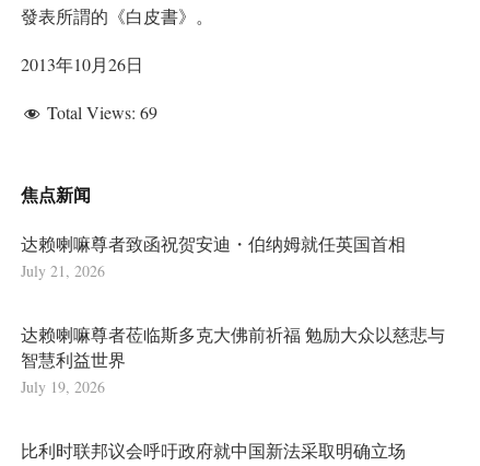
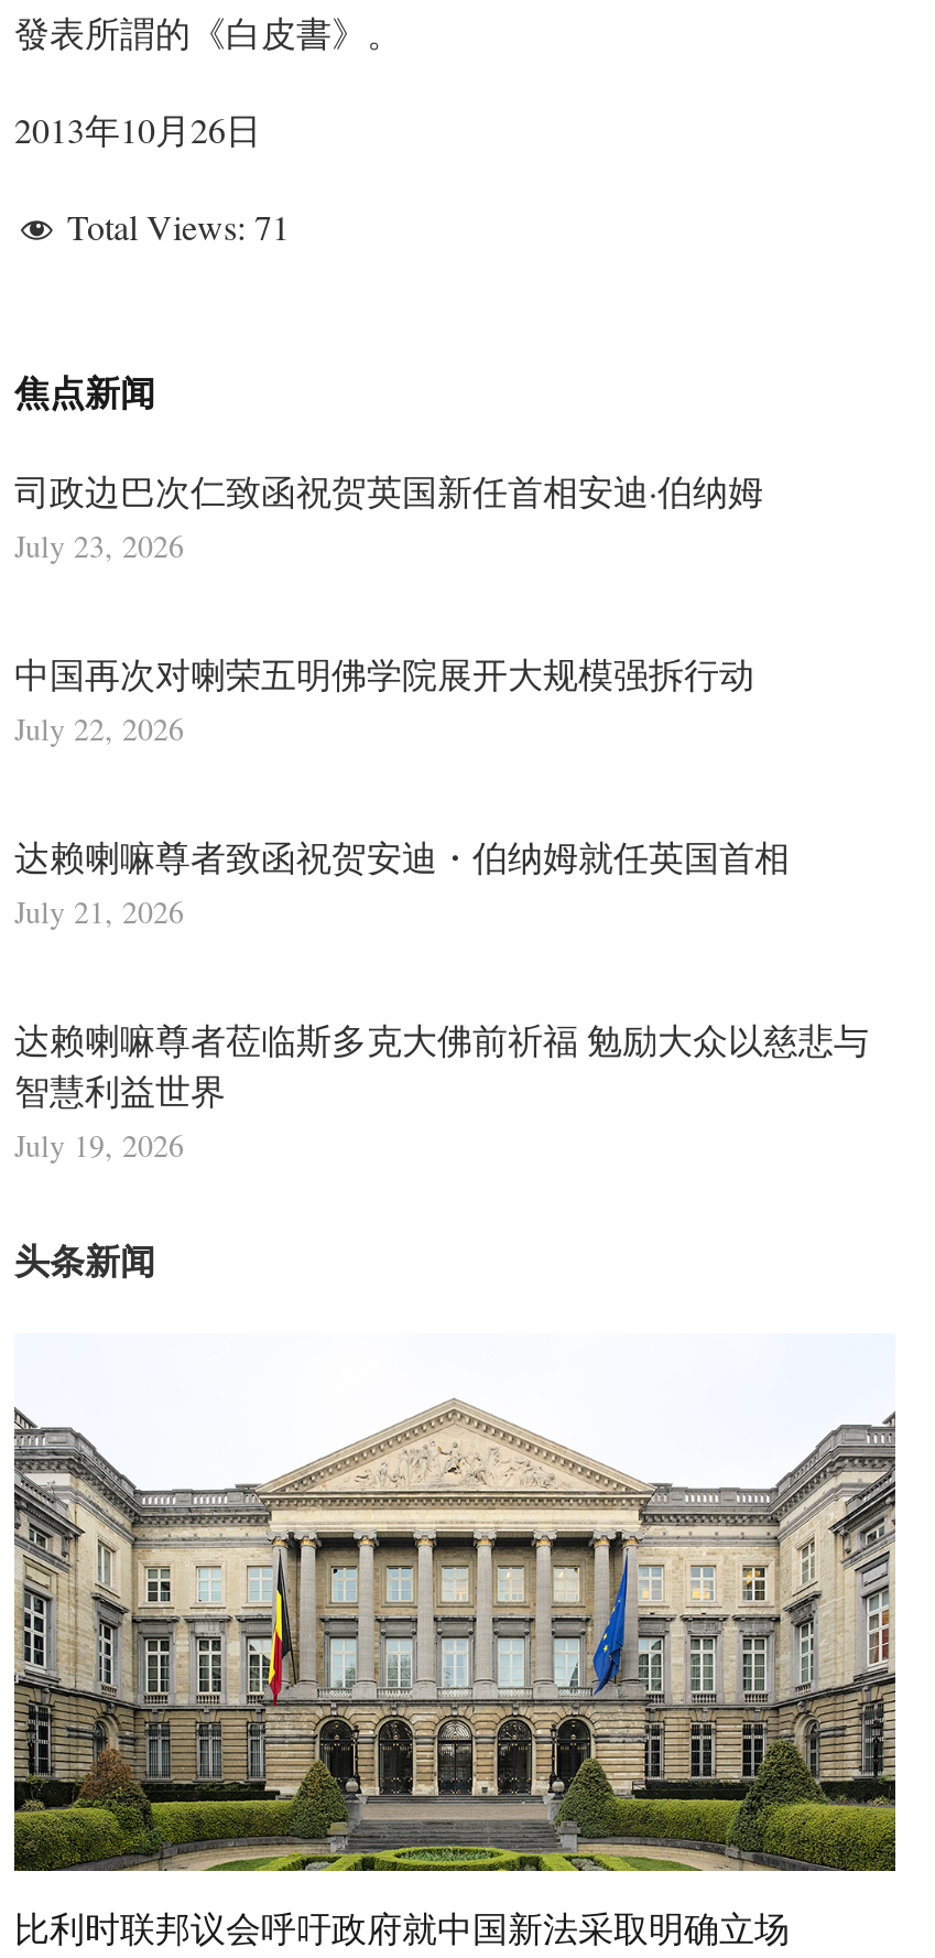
[47,101,157,124] Total Views: 69 -> [67,203,290,249] Total Views: 71
none -> [14,468,763,750] 司政边巴次仁致函祝贺英国新任首相安迪·伯纳姆 | July 23, 2026 | 中国再次对喇荣五明佛学院展开大规模强拆行动 | July 22, 2026
none -> [12,1397,898,1873] [image]
none -> [14,1233,155,1284] 头条新闻

